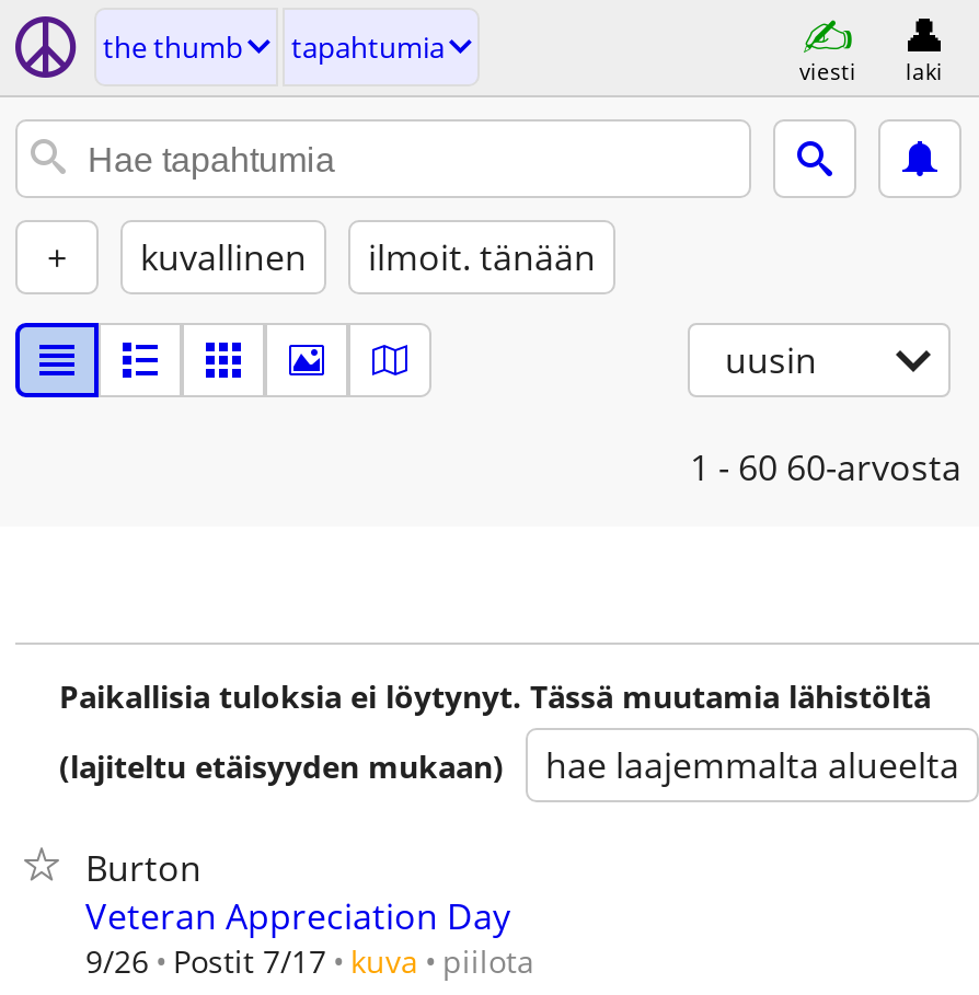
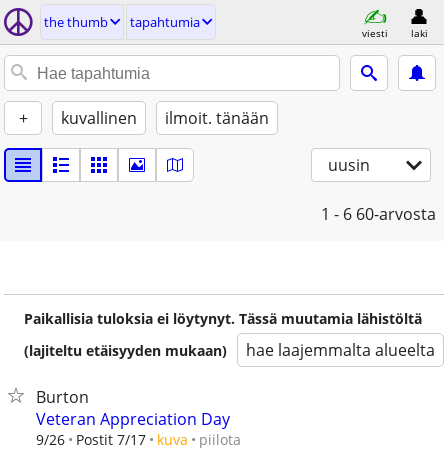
[690,443,961,491] 1 - 60 60-arvosta -> [321,203,436,225] 1 - 6 60-arvosta

